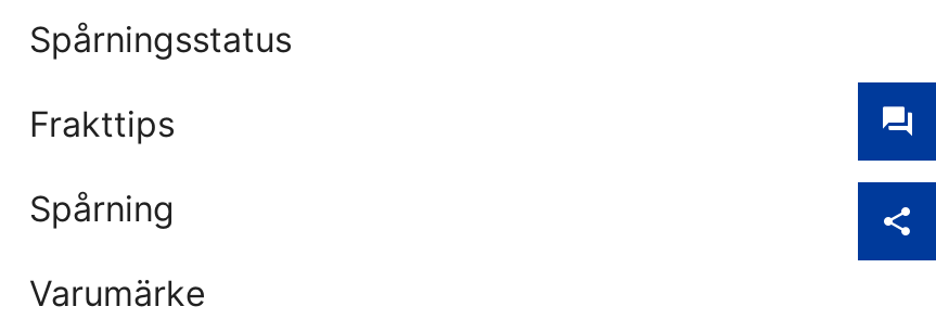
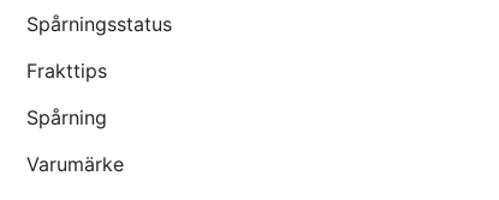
[856,80,929,163] [image] -> none
[856,180,929,263] [image] -> none

